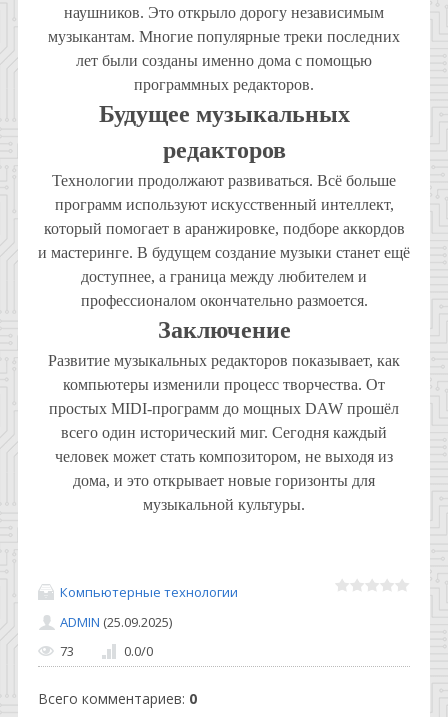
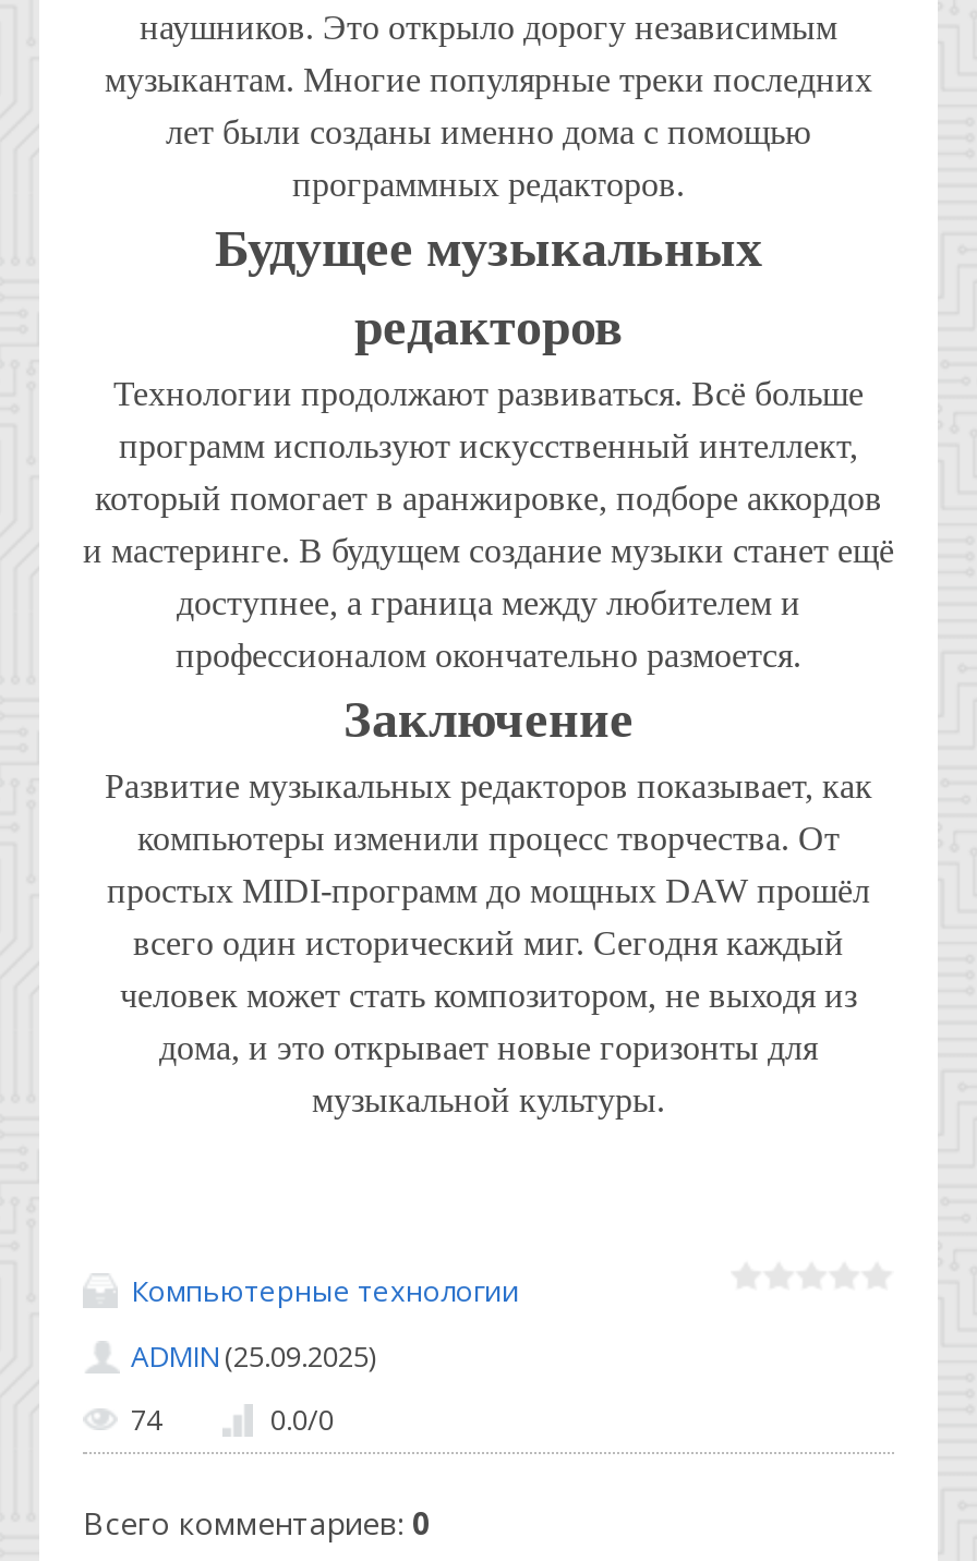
[60,642,74,660] 73 -> [131,1400,161,1439] 74

